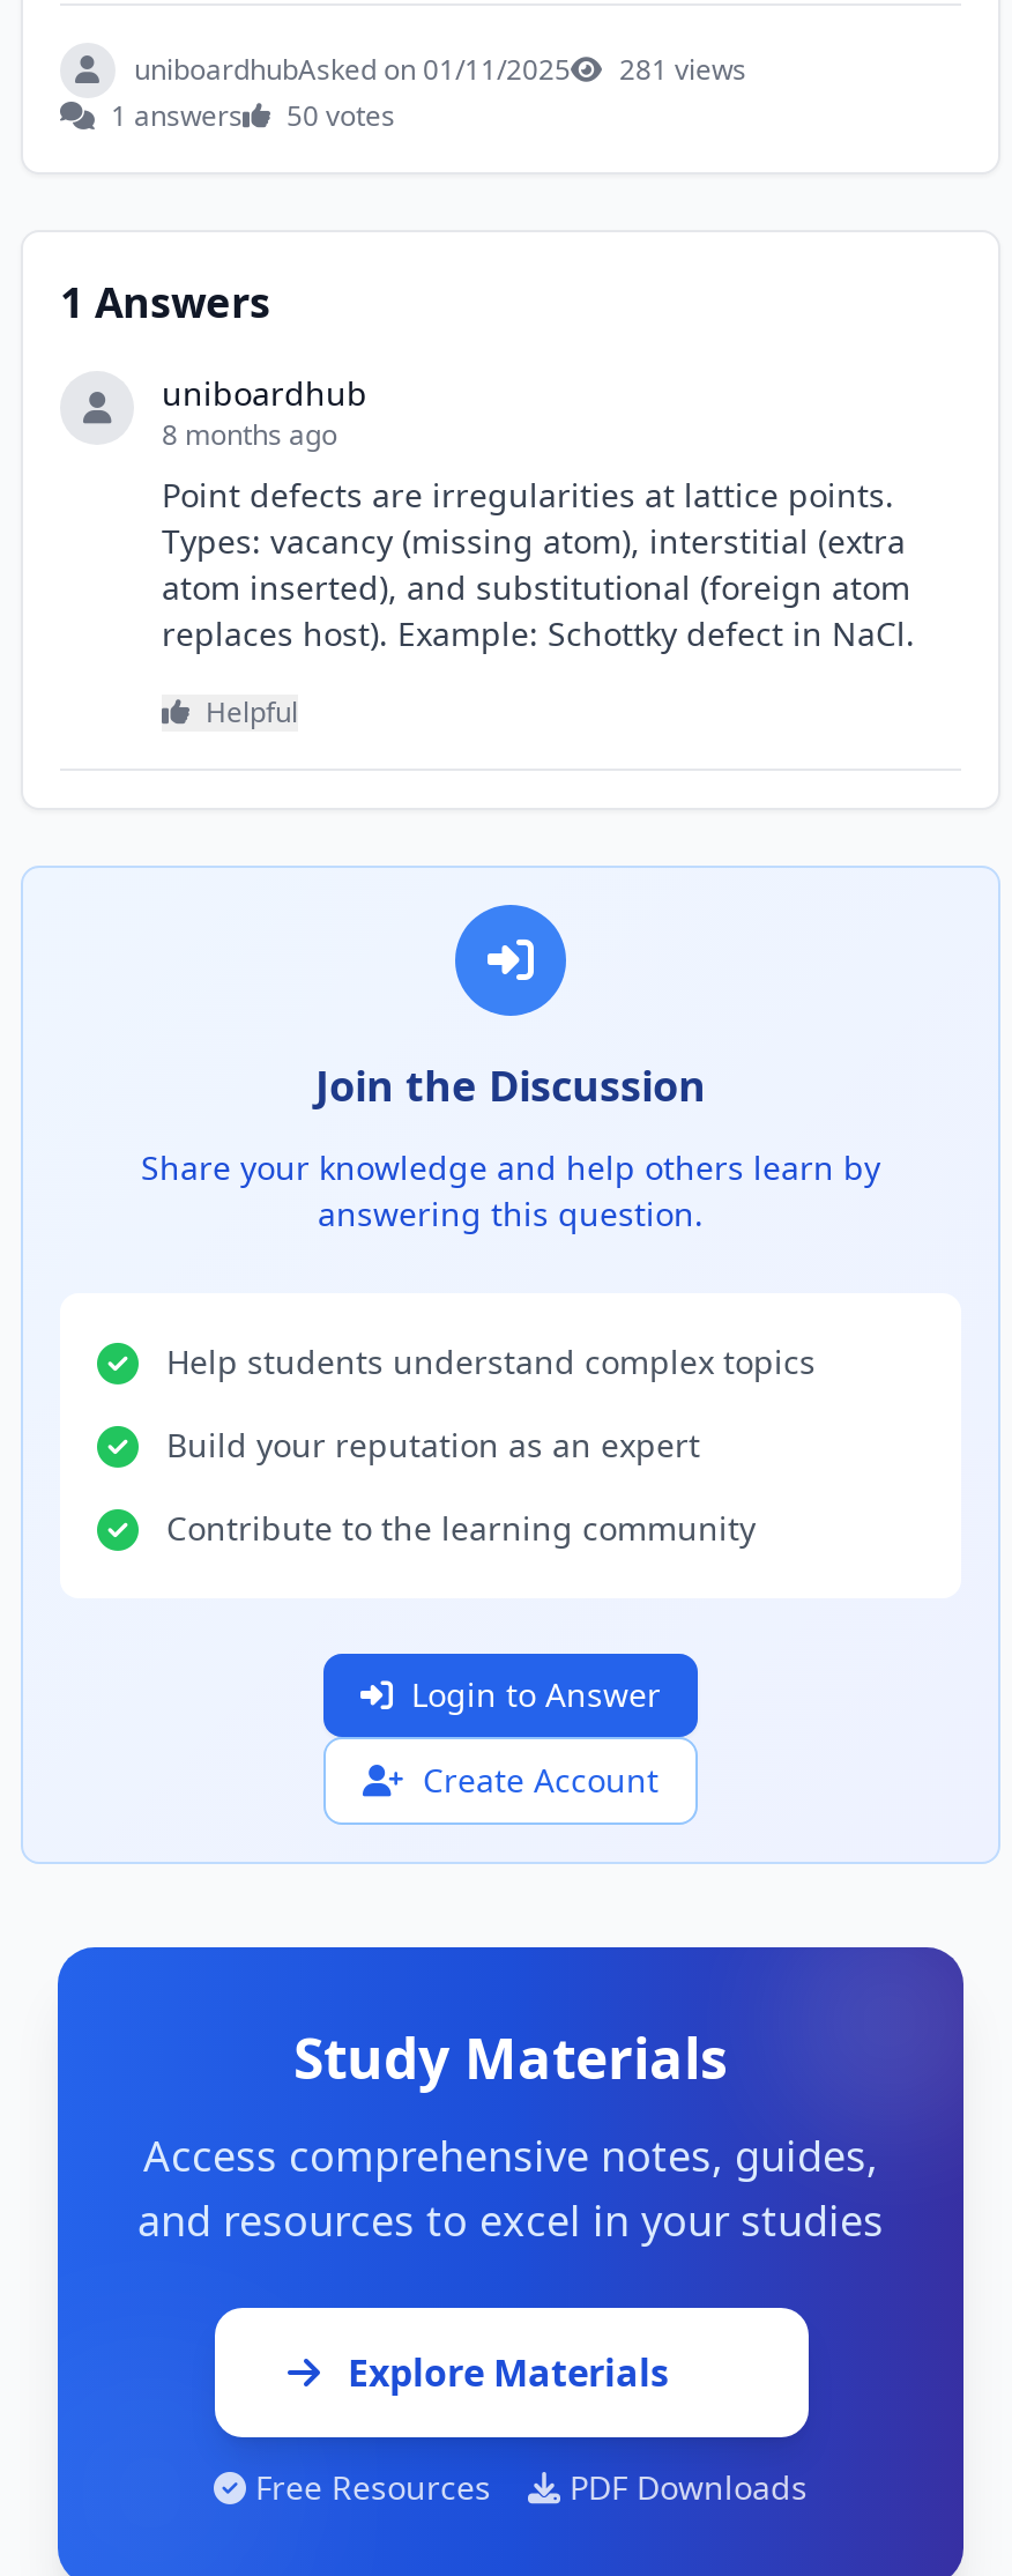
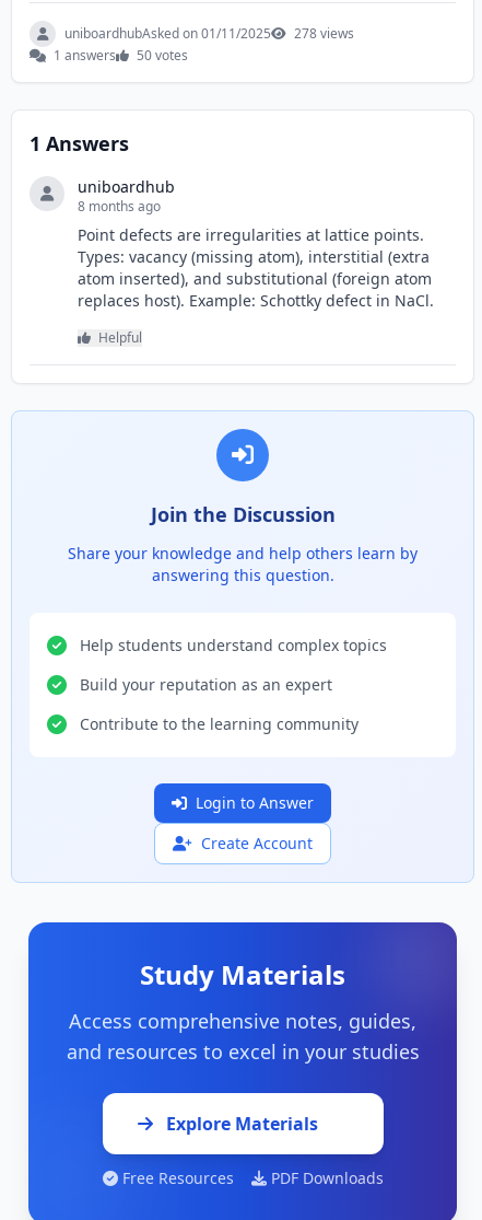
[134,50,746,89] uniboardhubAsked on 01/11/2025 281 views -> [64,24,354,43] uniboardhubAsked on 01/11/2025 278 views

